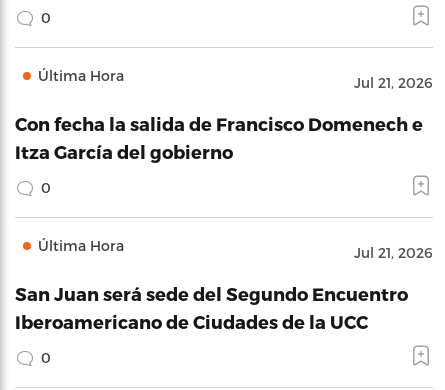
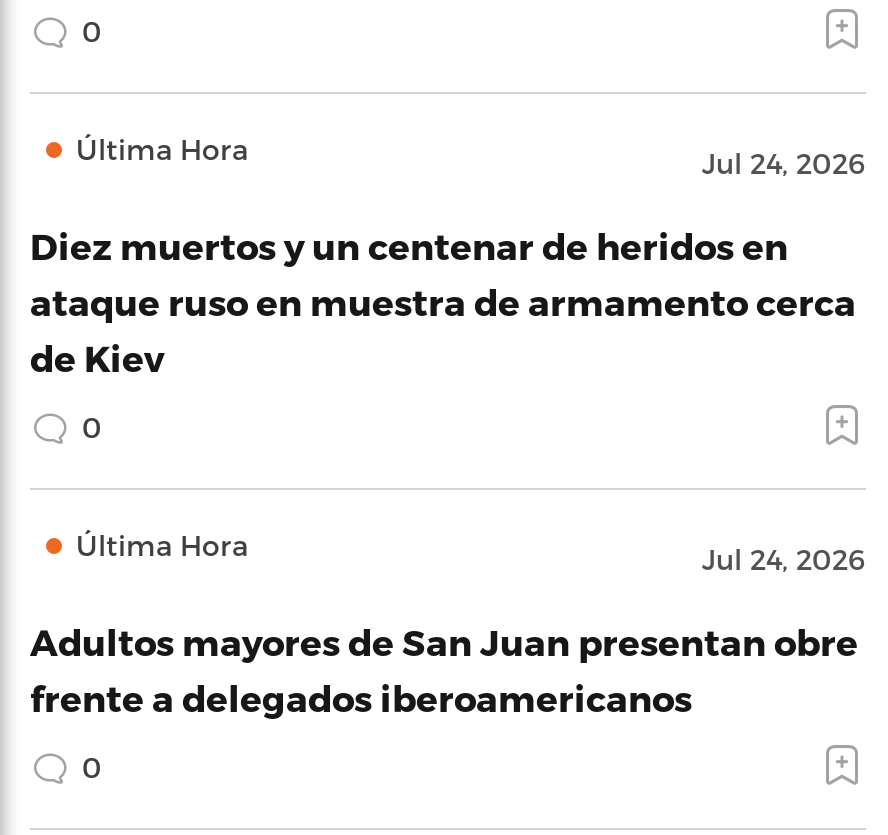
[354,74,433,91] Jul 21, 2026 -> [702,145,866,179] Jul 24, 2026
[15,113,423,162] Con fecha la salida de Francisco Domenech e | Itza García del gobierno -> [30,223,856,377] Diez muertos y un centenar de heridos en | ataque ruso en muestra de armamento cerca | de Kiev
[354,244,433,261] Jul 21, 2026 -> [702,541,866,575] Jul 24, 2026
[15,283,408,332] San Juan será sede del Segundo Encuentro | Iberoamericano de Ciudades de la UCC -> [30,619,858,717] Adultos mayores de San Juan presentan obre | frente a delegados iberoamericanos

